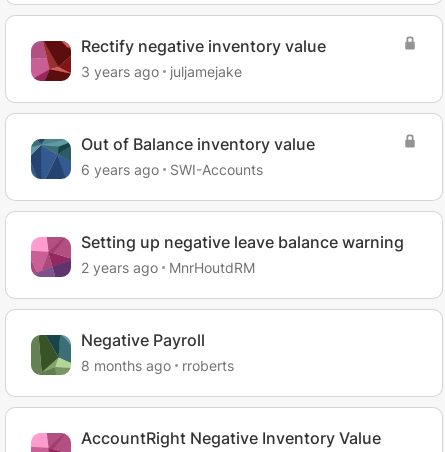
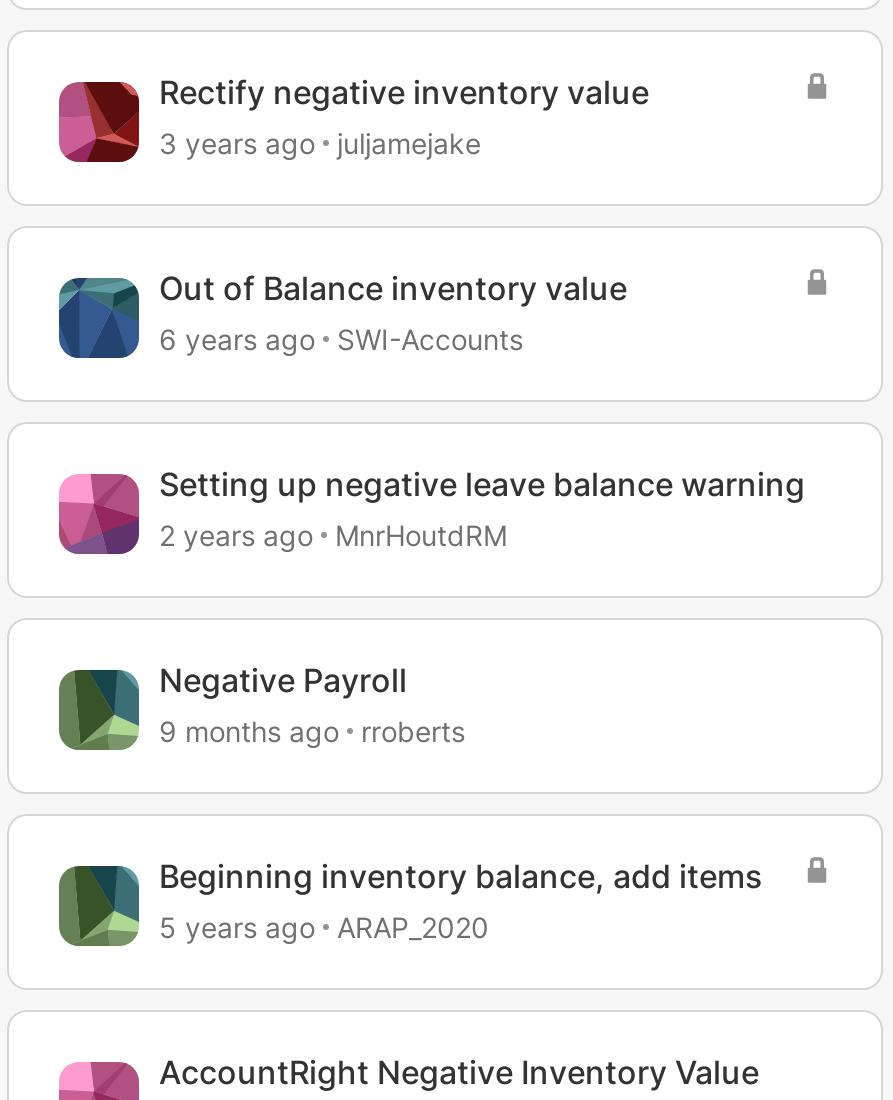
[81,357,234,374] 8 months ago rroberts -> [159,714,465,748] 9 months ago rroberts
none -> [159,856,763,944] Beginning inventory balance, add items | 5 years ago | ARAP_2020

